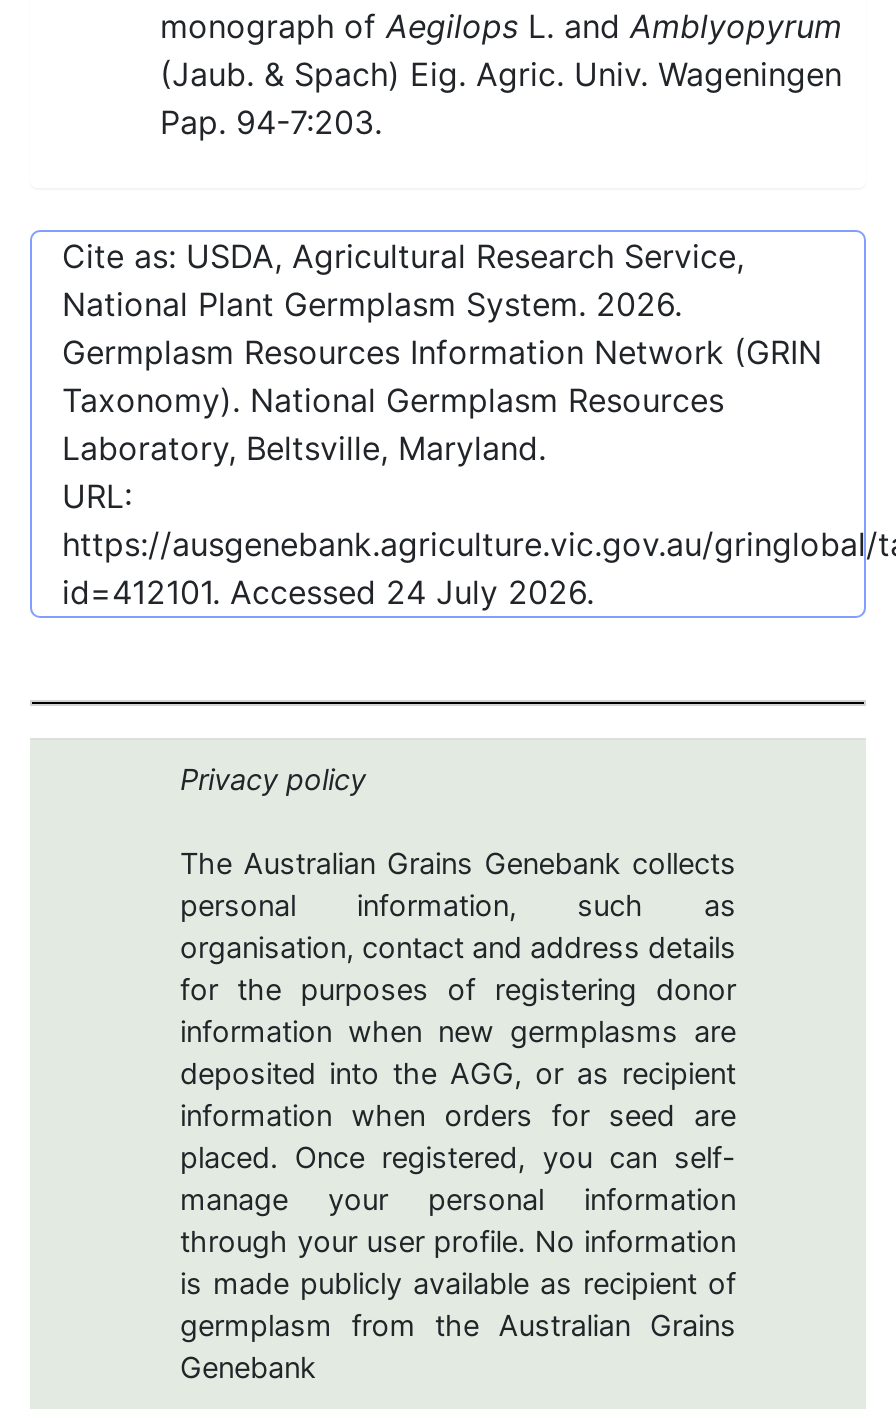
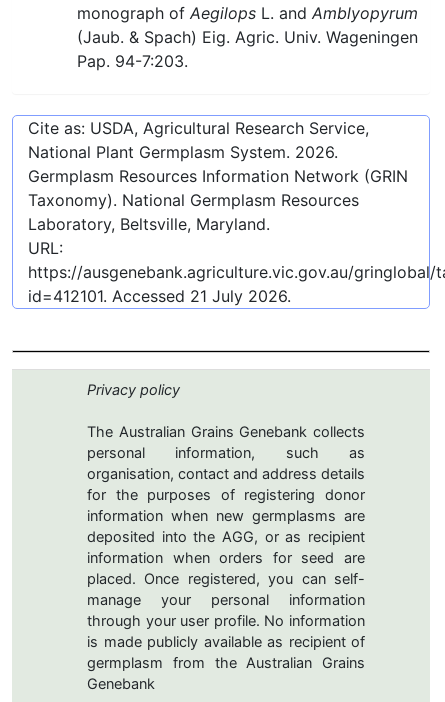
[62,572,594,612] id=412101. Accessed 24 July 2026. -> [28,286,291,306] id=412101. Accessed 21 July 2026.

